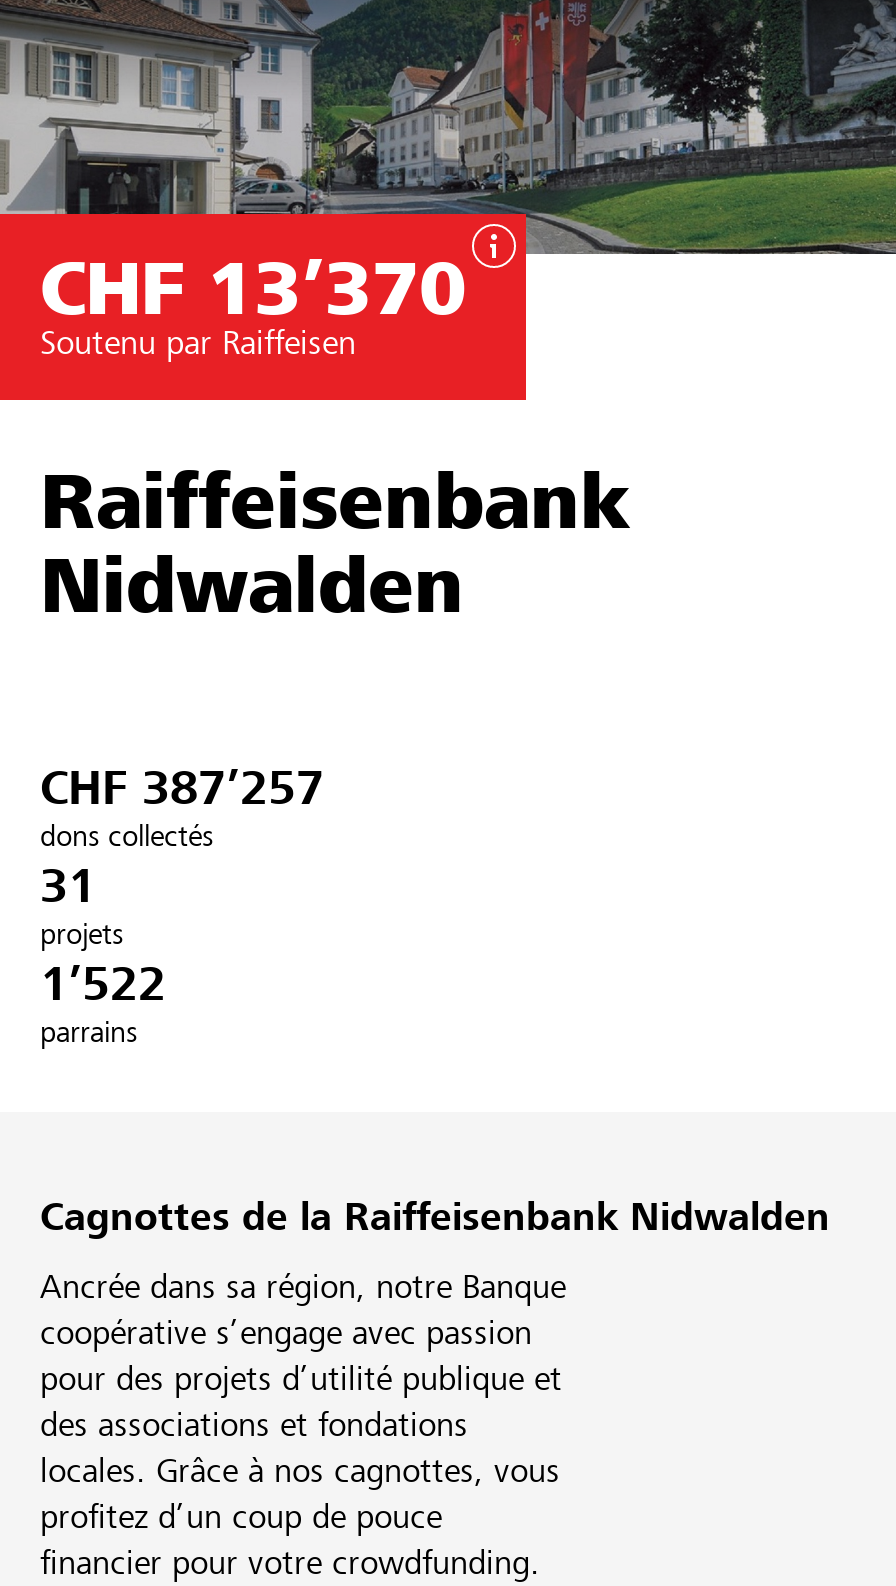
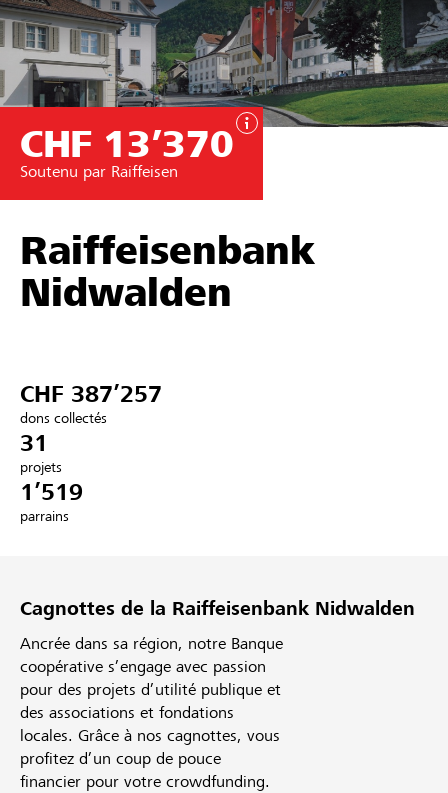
[40,958,166,1010] 1’522 -> [20,479,83,505] 1’519

